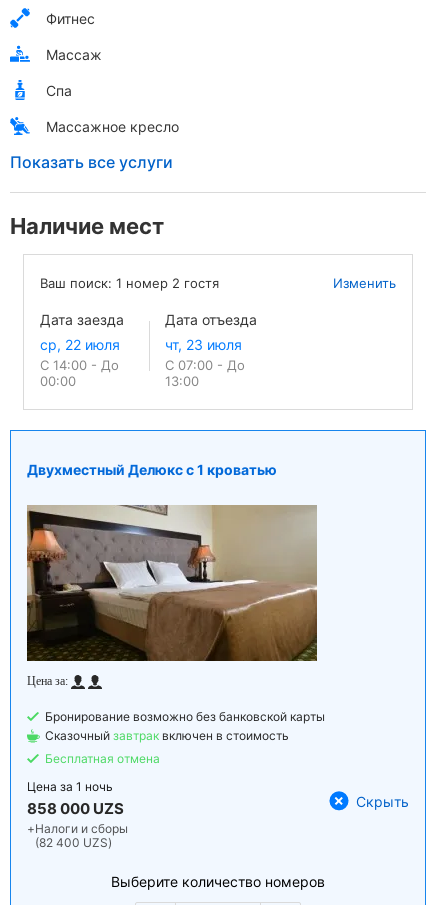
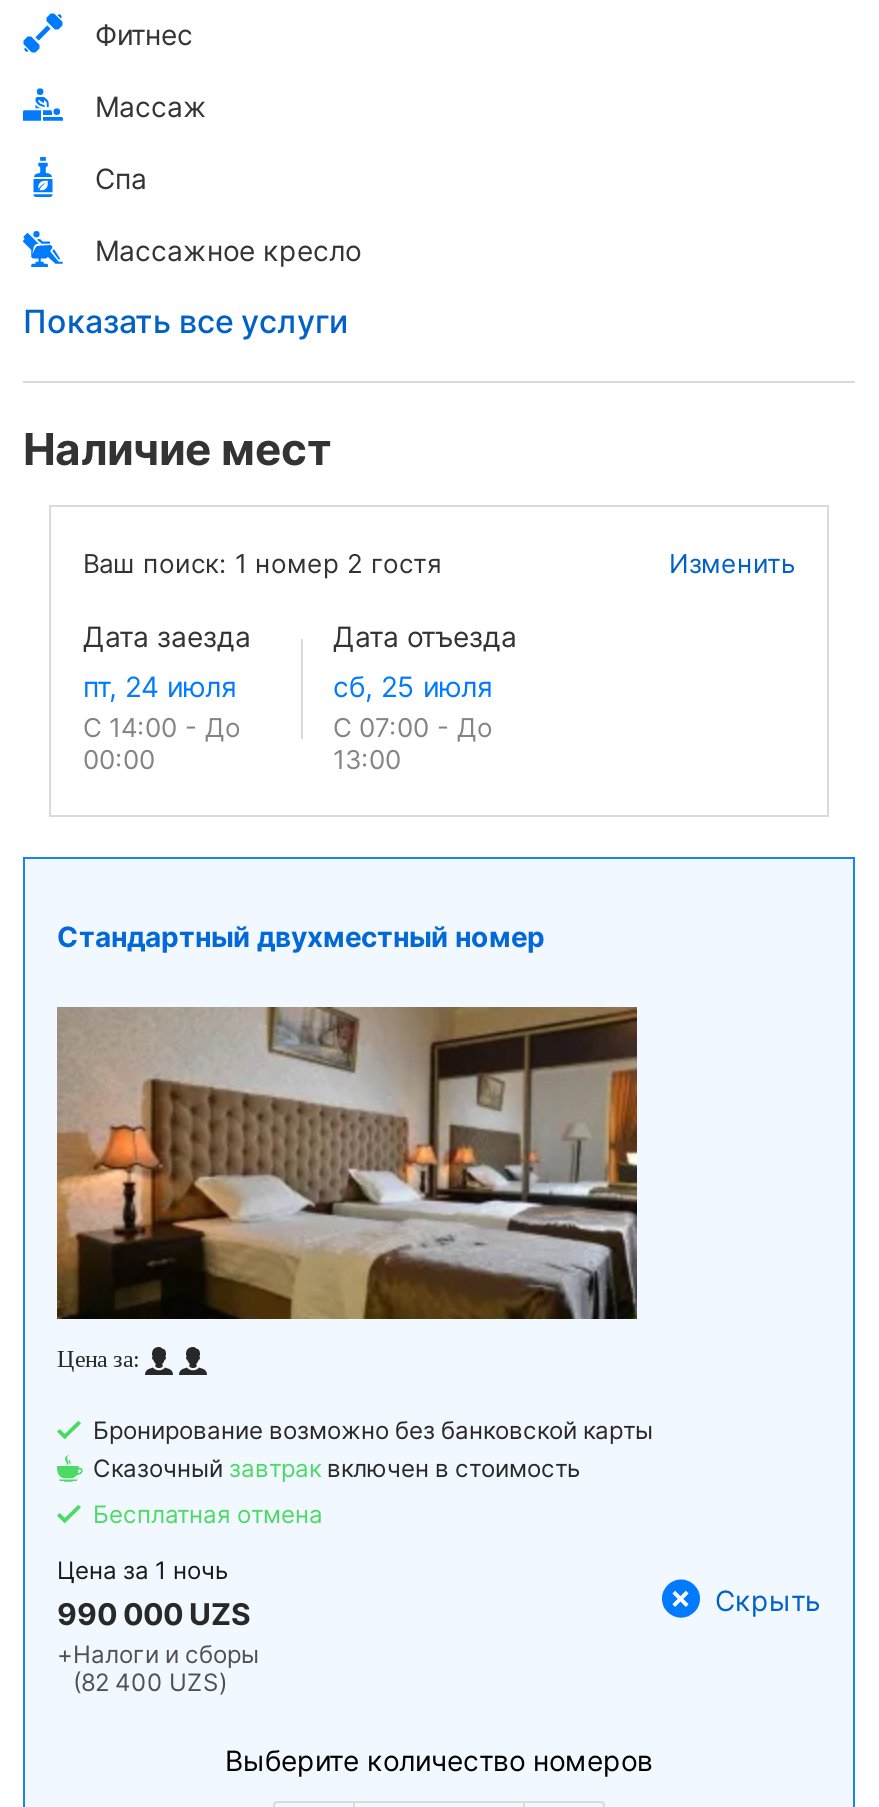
[27,460,277,477] Двухместный Делюкс с 1 кроватью -> [57,918,545,952] Стандартный двухместный номер
[26,505,318,662] [image] -> [55,1007,639,1321] [image]
[27,799,124,818] 858 000 UZS -> [57,1595,251,1633] 990 000 UZS

